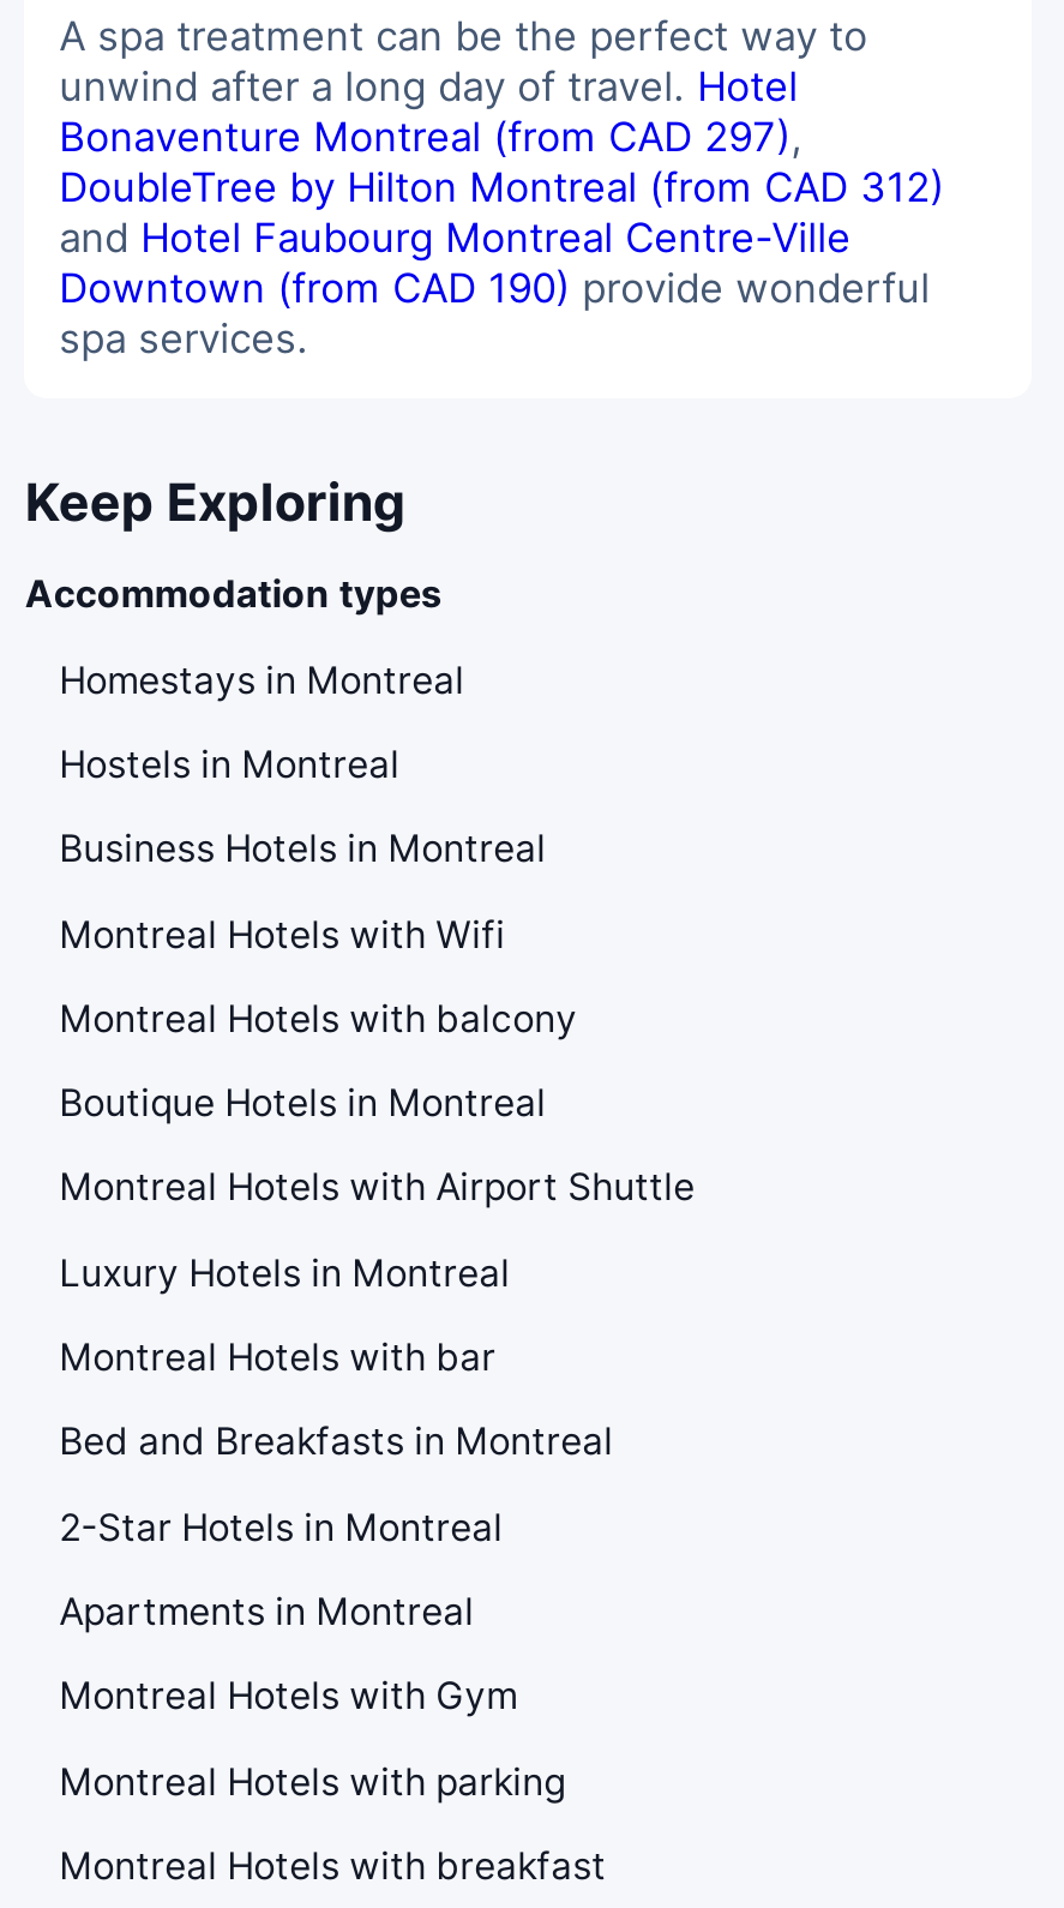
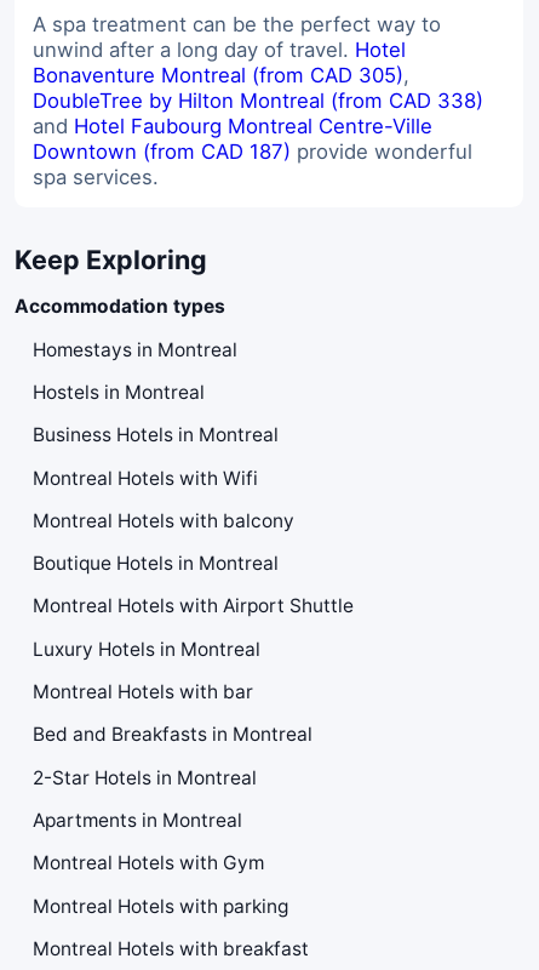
[59,113,803,161] Bonaventure Montreal (from CAD 297), -> [32,63,409,87] Bonaventure Montreal (from CAD 305),
[59,163,945,211] DoubleTree by Hilton Montreal (from CAD 312) -> [32,88,483,113] DoubleTree by Hilton Montreal (from CAD 338)
[59,264,930,312] Downtown (from CAD 190) provide wonderful -> [32,139,472,164] Downtown (from CAD 187) provide wonderful

